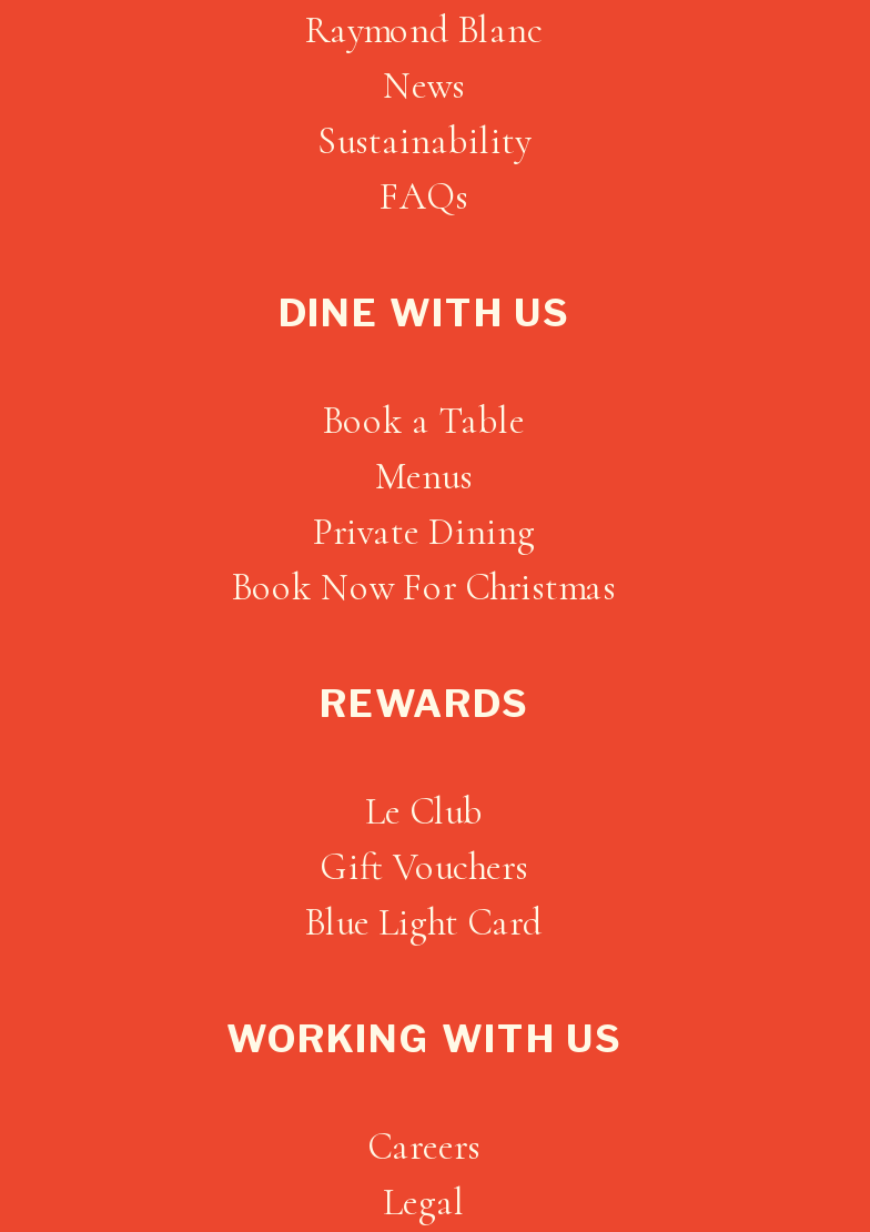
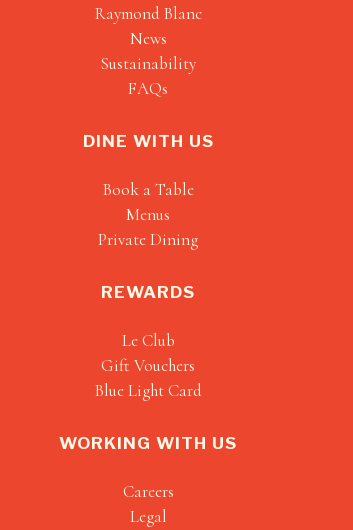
[232,563,616,610] Book Now For Christmas -> none

